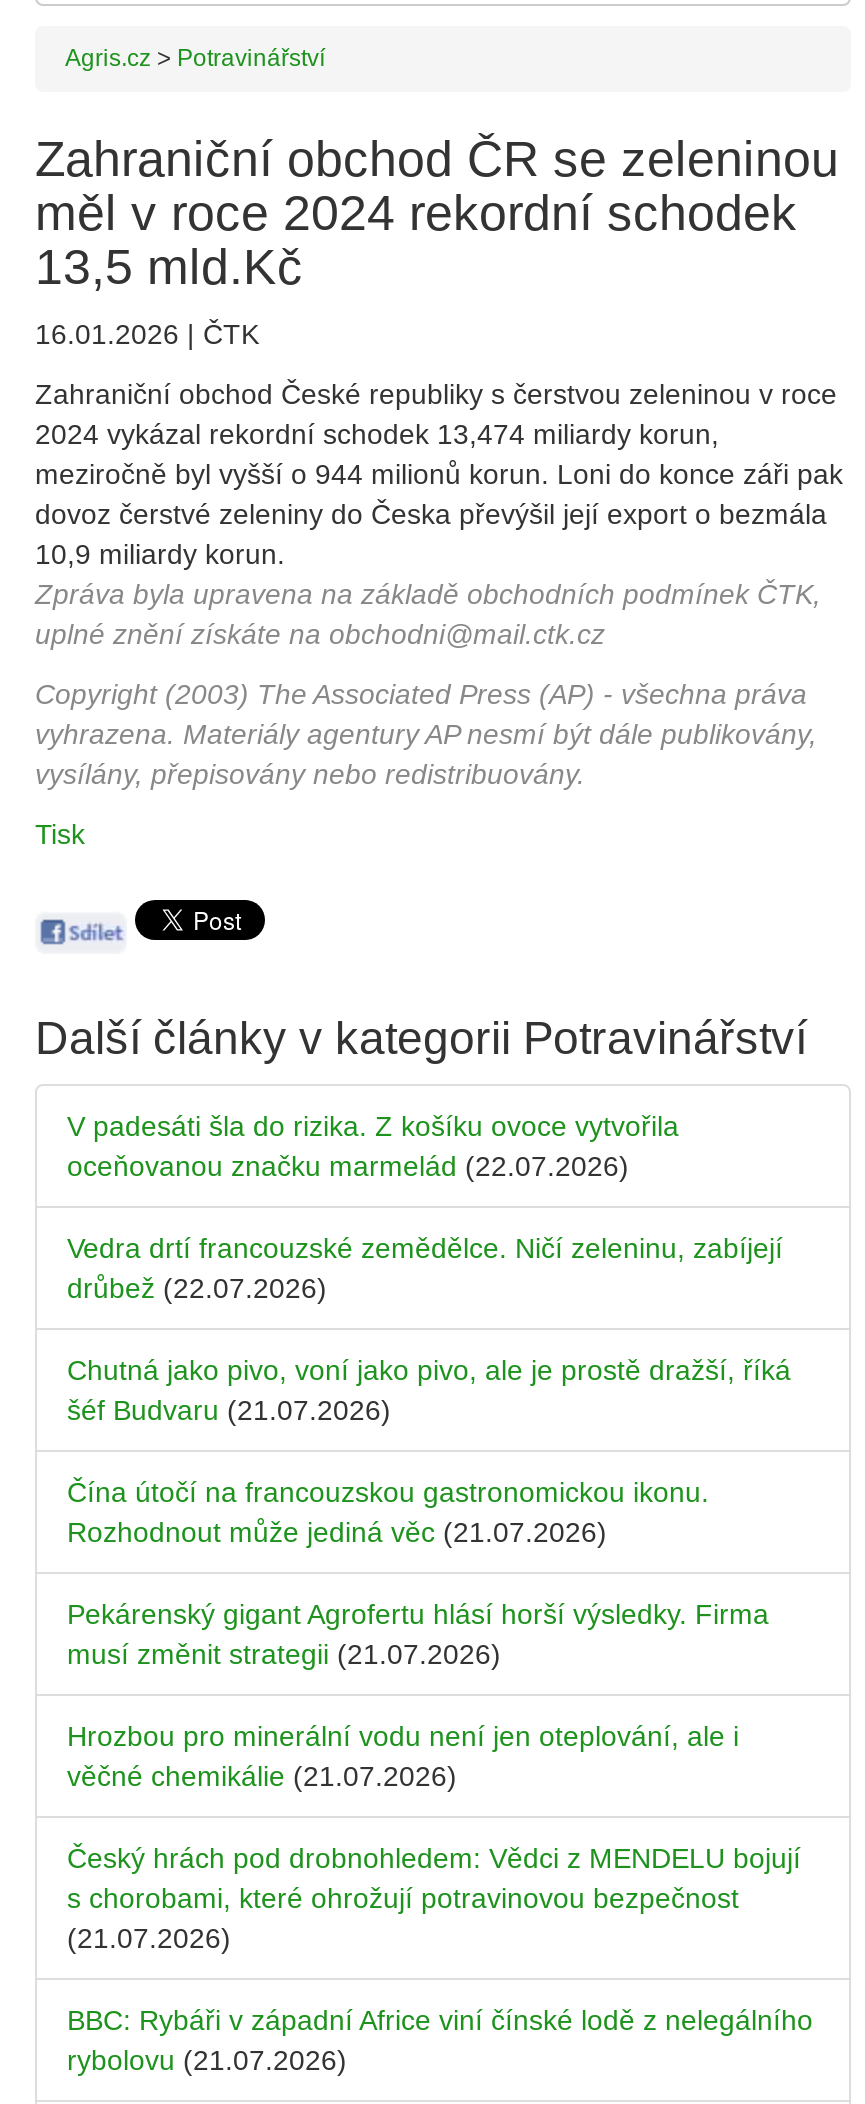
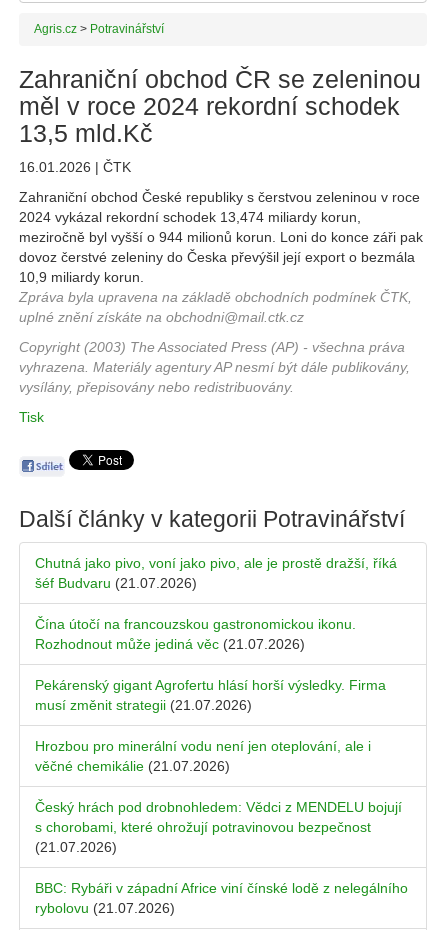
[67,1111,783,1305] V padesáti šla do rizika. Z košíku ovoce vytvořila | oceňovanou značku marmelád (22.07.2026) | Vedra drtí francouzské zemědělce. Ničí zeleninu, zabíjejí | drůbež (22.07.2026) -> none

